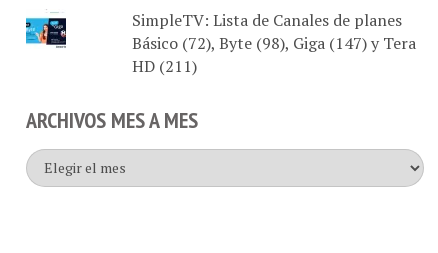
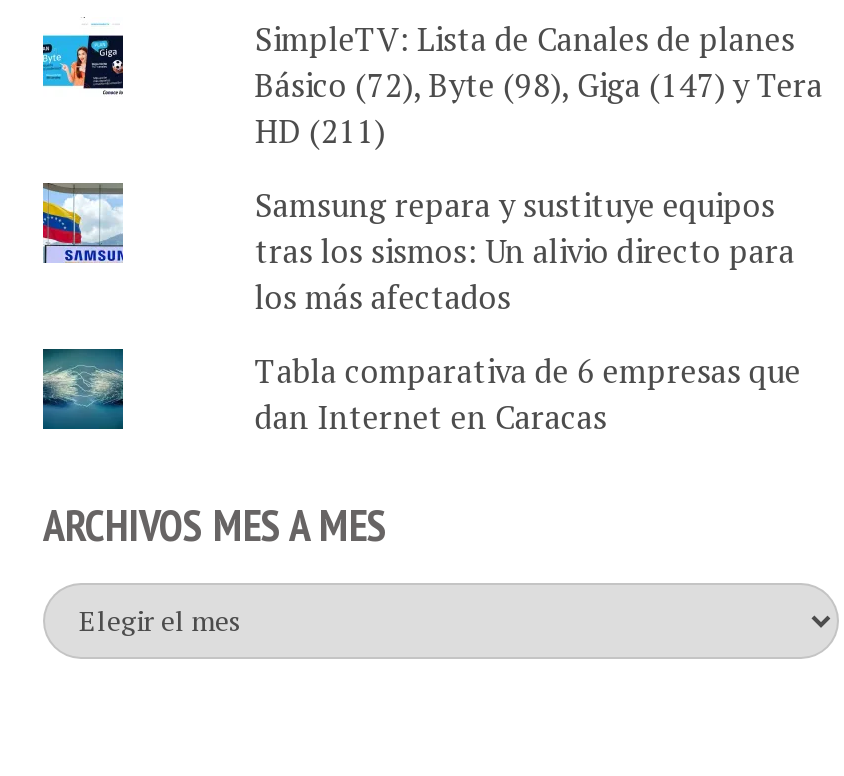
none -> [41,181,125,265] [image]
none -> [41,319,125,431] [image]
none -> [255,183,801,439] Samsung repara y sustituye equipos | tras los sismos: Un alivio directo para | los más afectados | Tabla comparativa de 6 empresas que | dan Internet en Caracas

